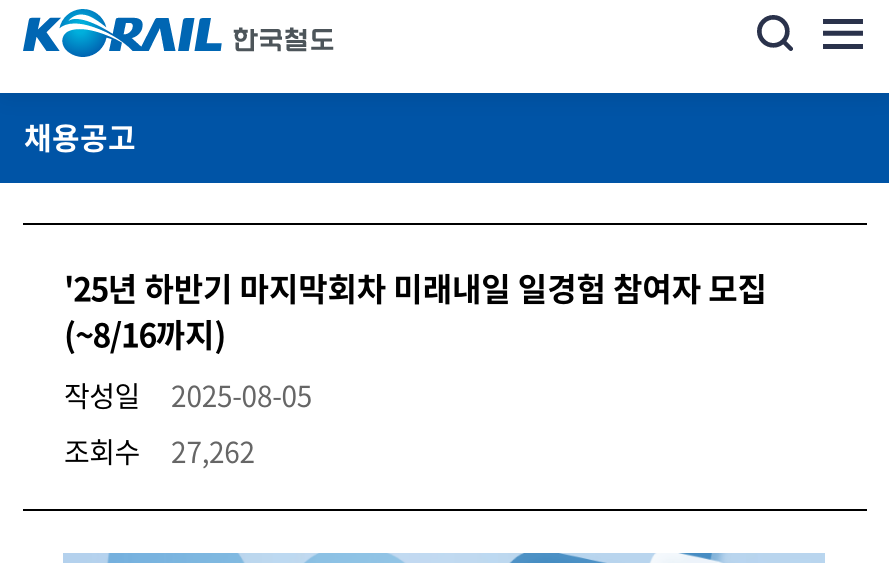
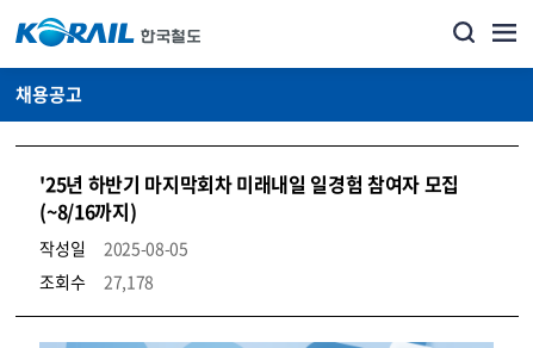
[64,431,255,471] 조회수 27,262 -> [40,269,154,293] 조회수 27,178

